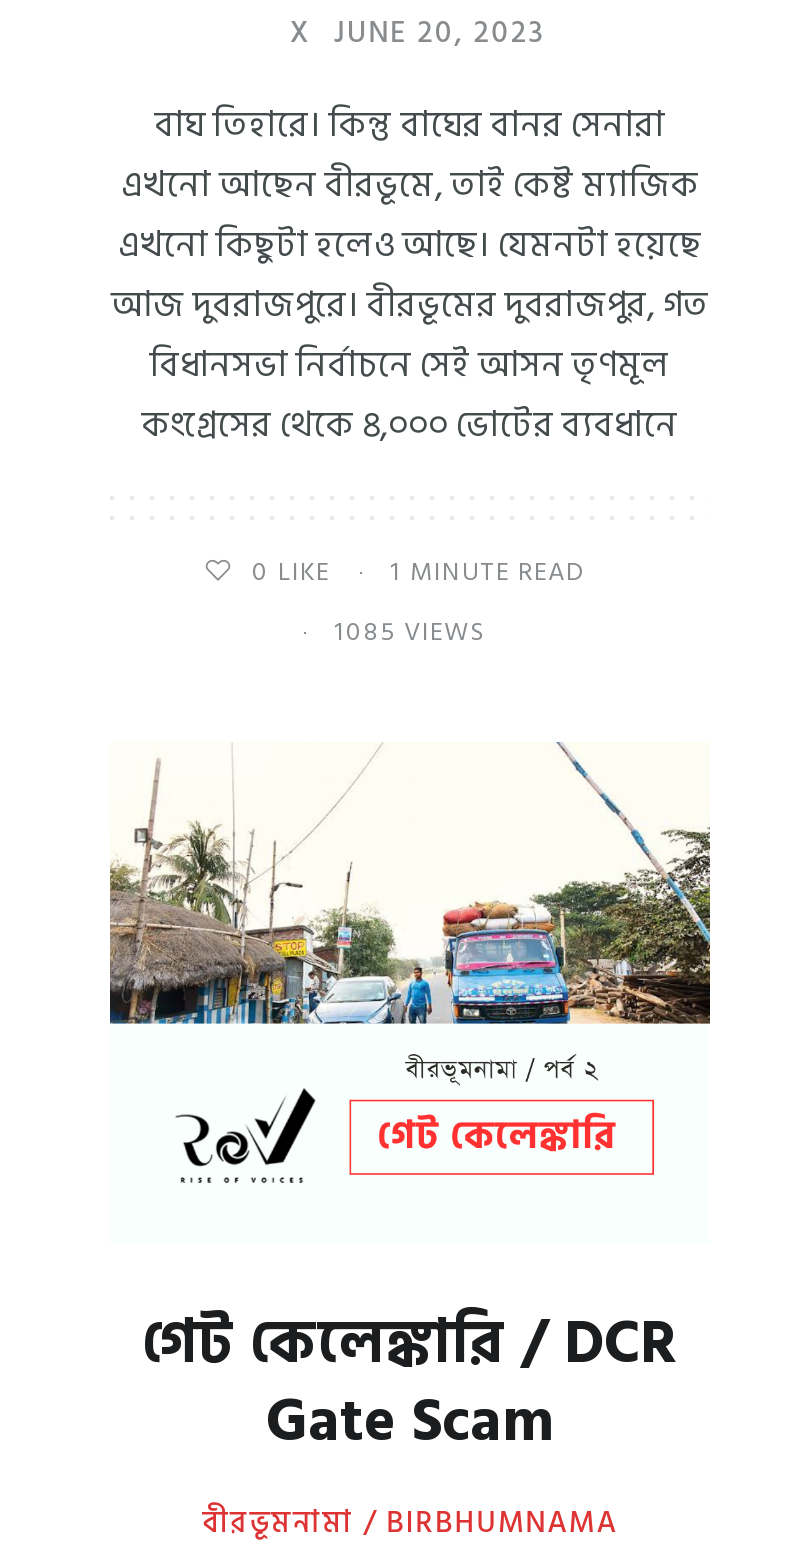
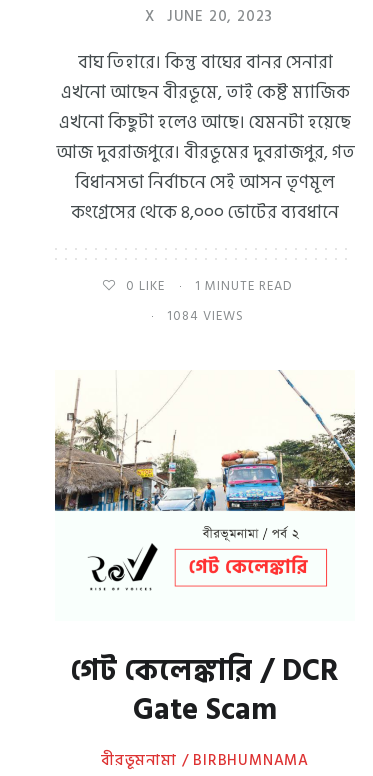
[334,609,486,653] 1085 VIEWS -> [166,305,243,327] 1084 VIEWS

